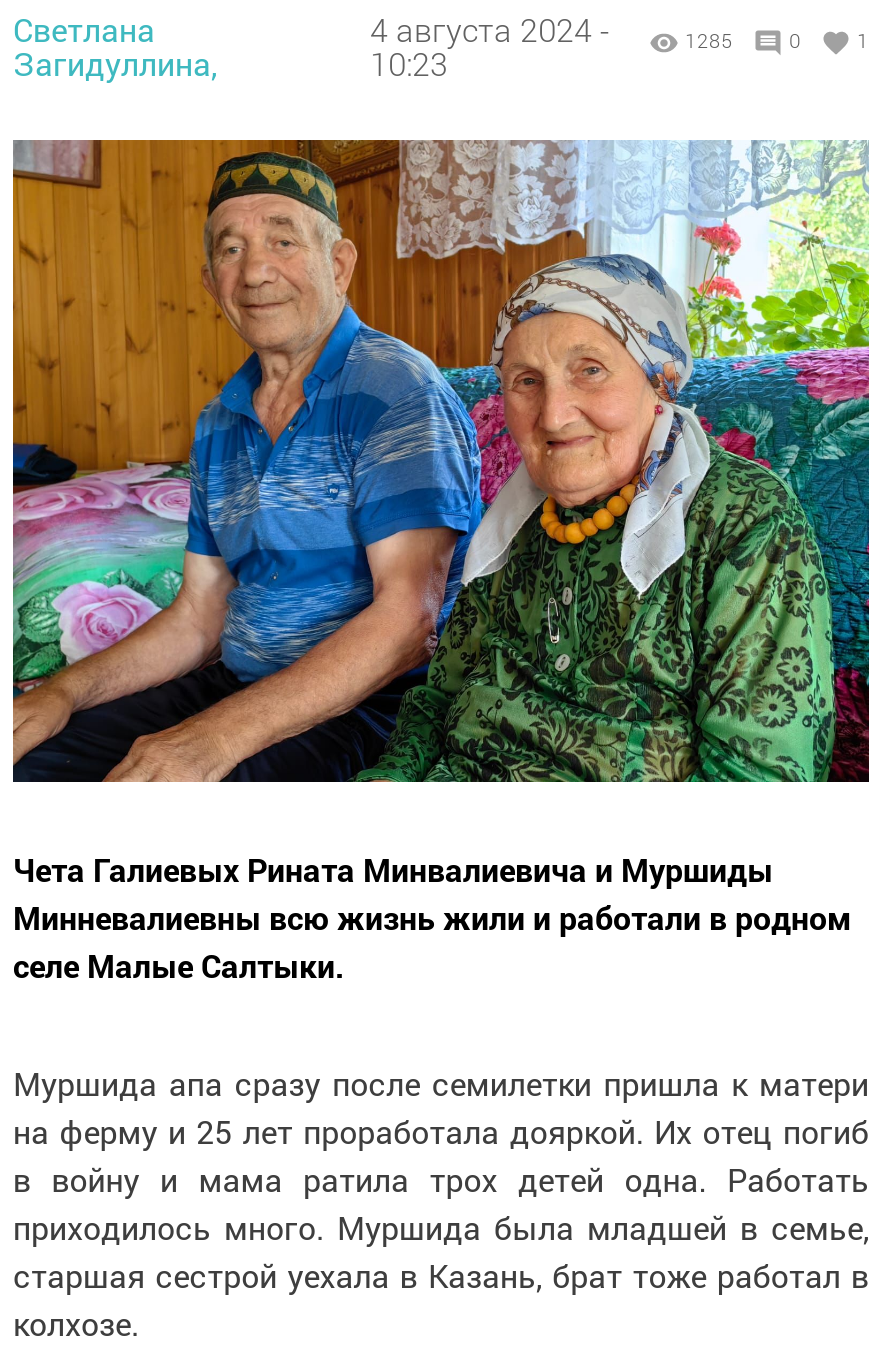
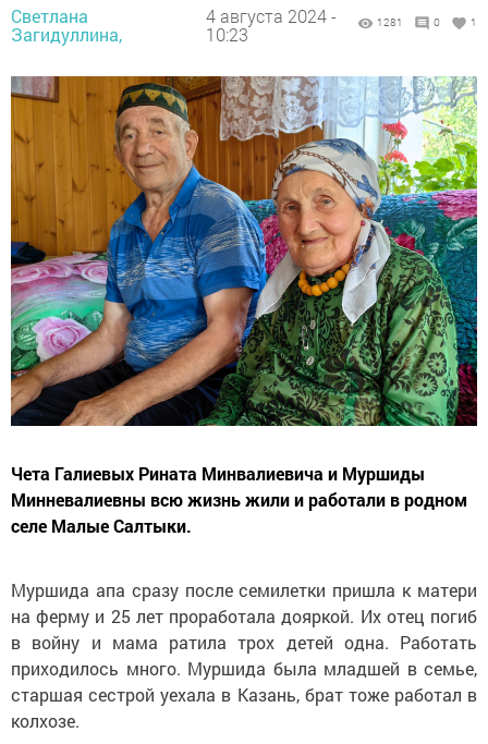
[685,29,733,55] 1285 -> [377,16,403,30] 1281

